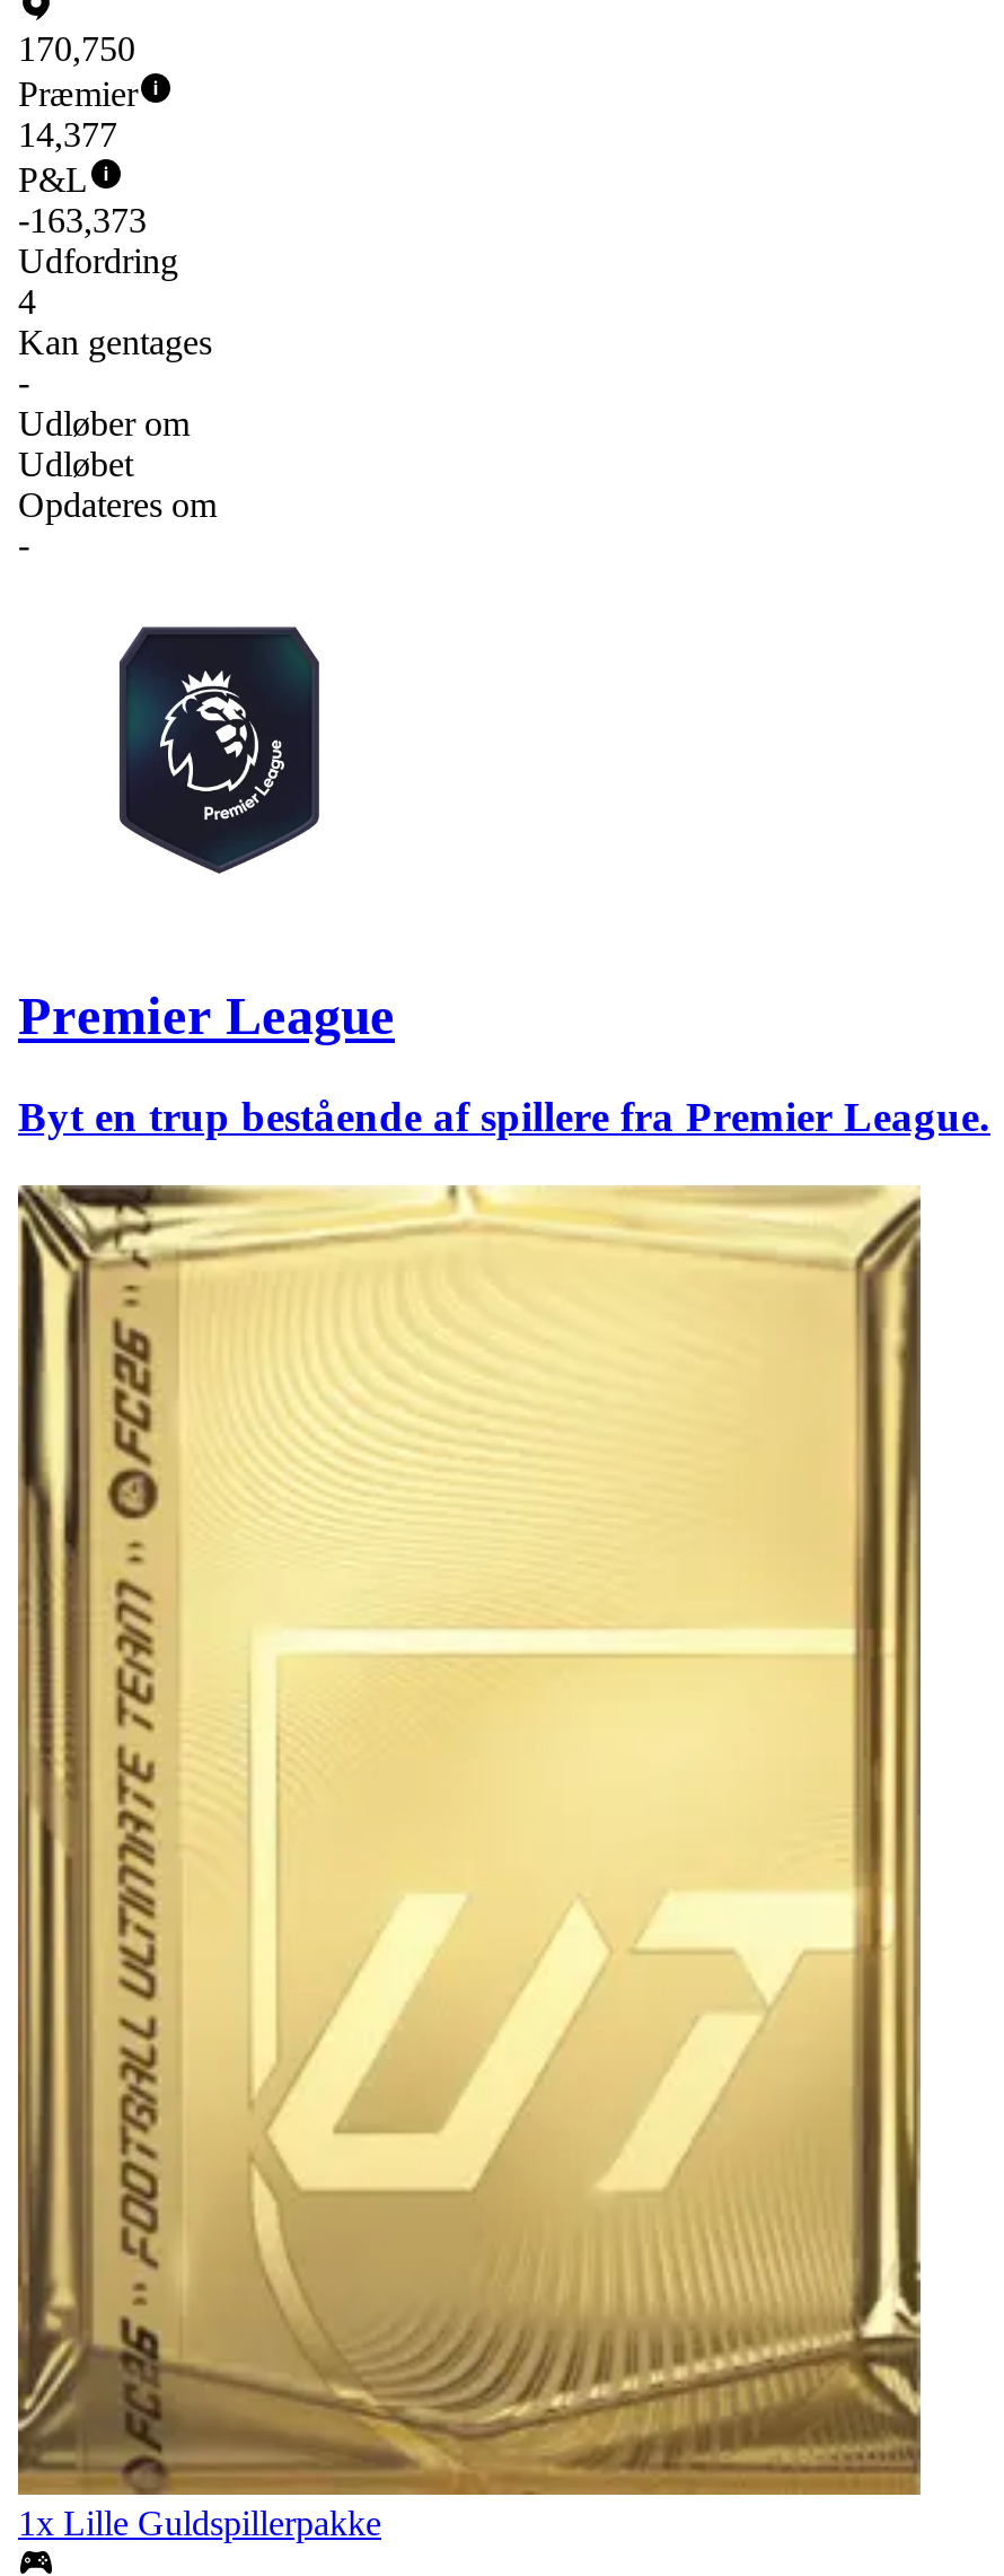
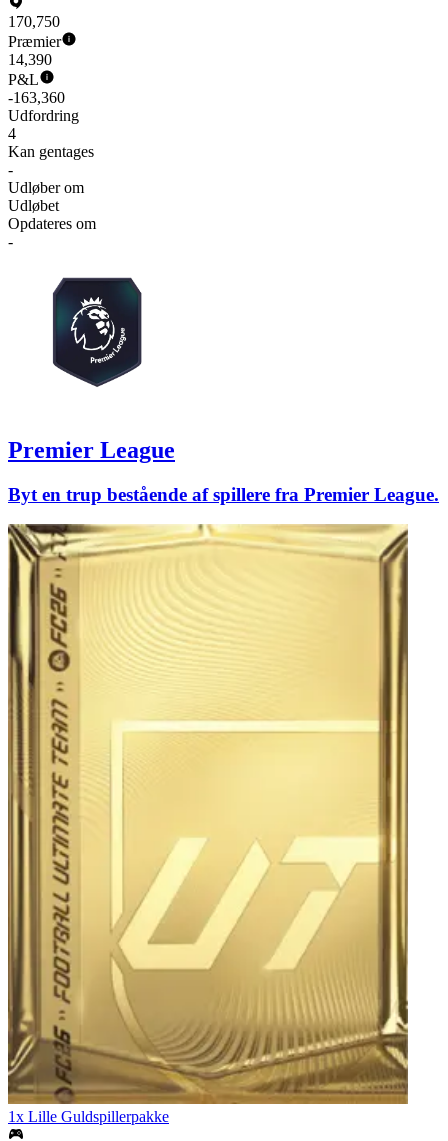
[18,116,117,154] 14,377 -> [8,51,52,68] 14,390
[18,201,147,240] -163,373 -> [8,89,65,106] -163,360

